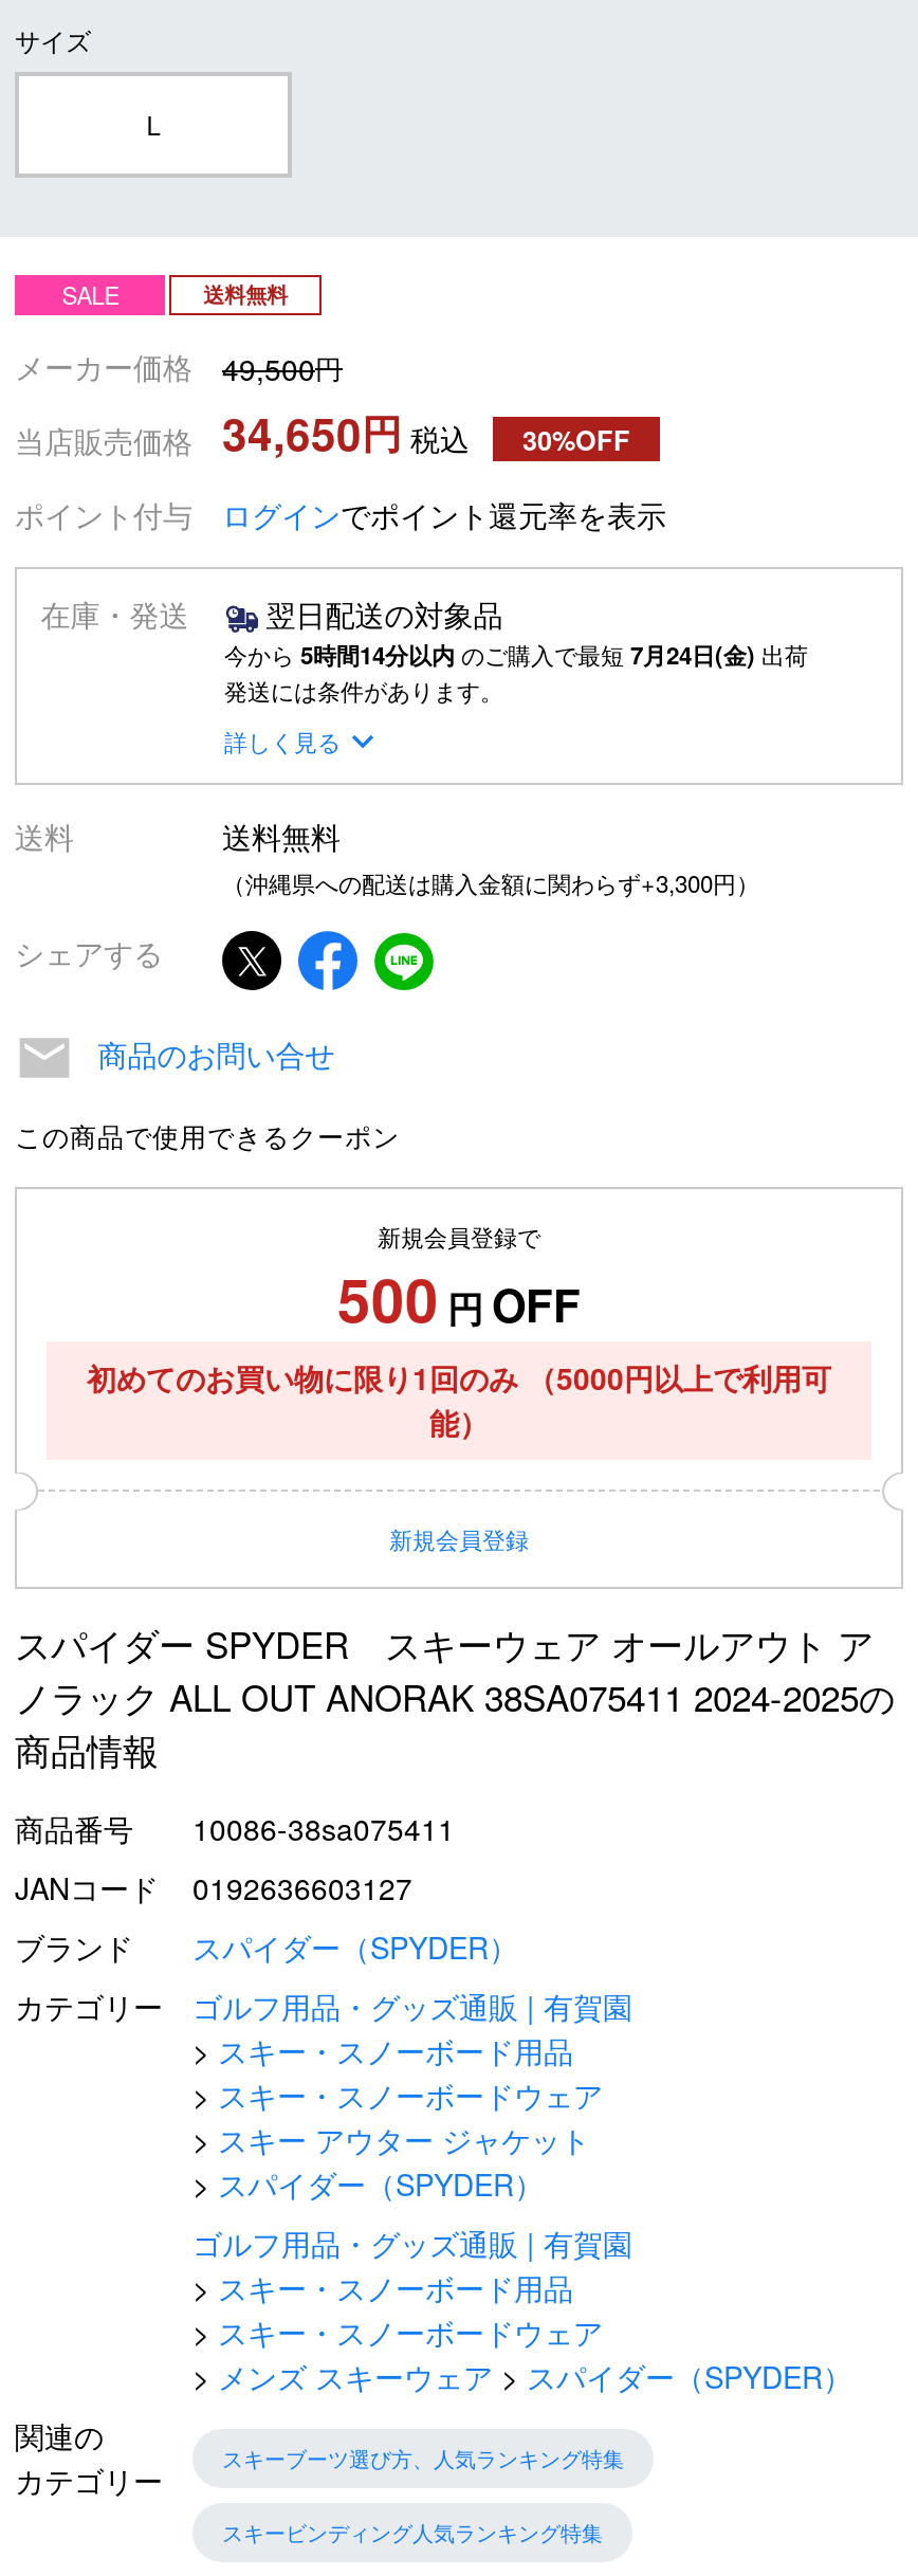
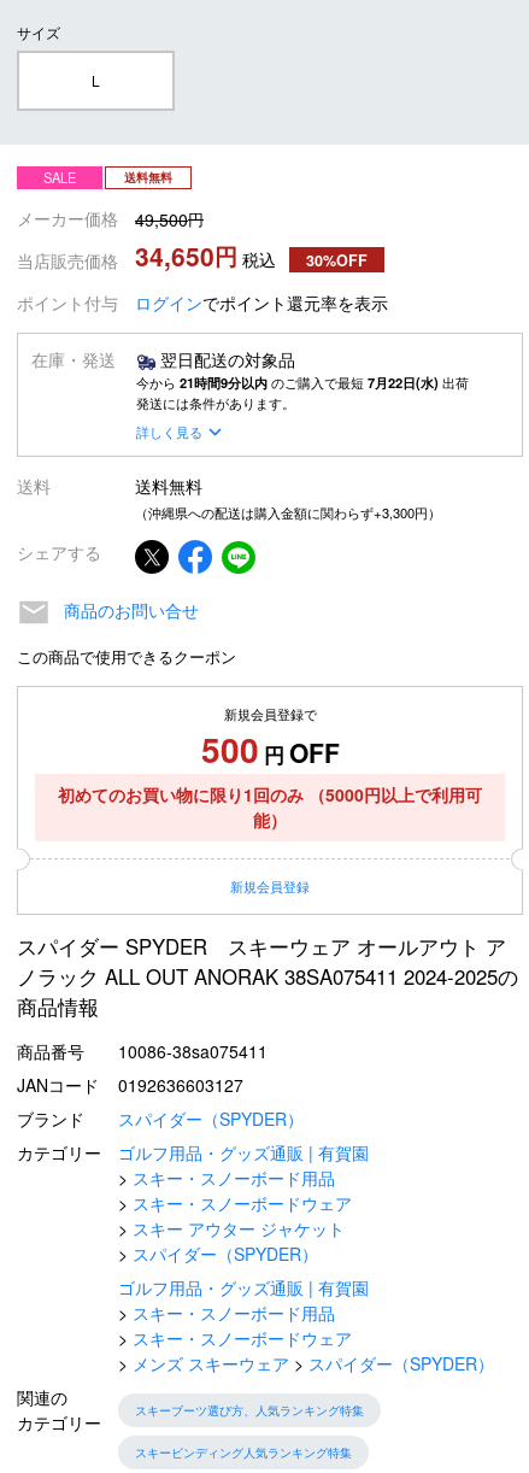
[224,637,808,671] 今から 5時間14分以内 のご購入で最短 7月24日(金) 出荷 -> [136,373,469,392] 今から 21時間9分以内 のご購入で最短 7月22日(水) 出荷

